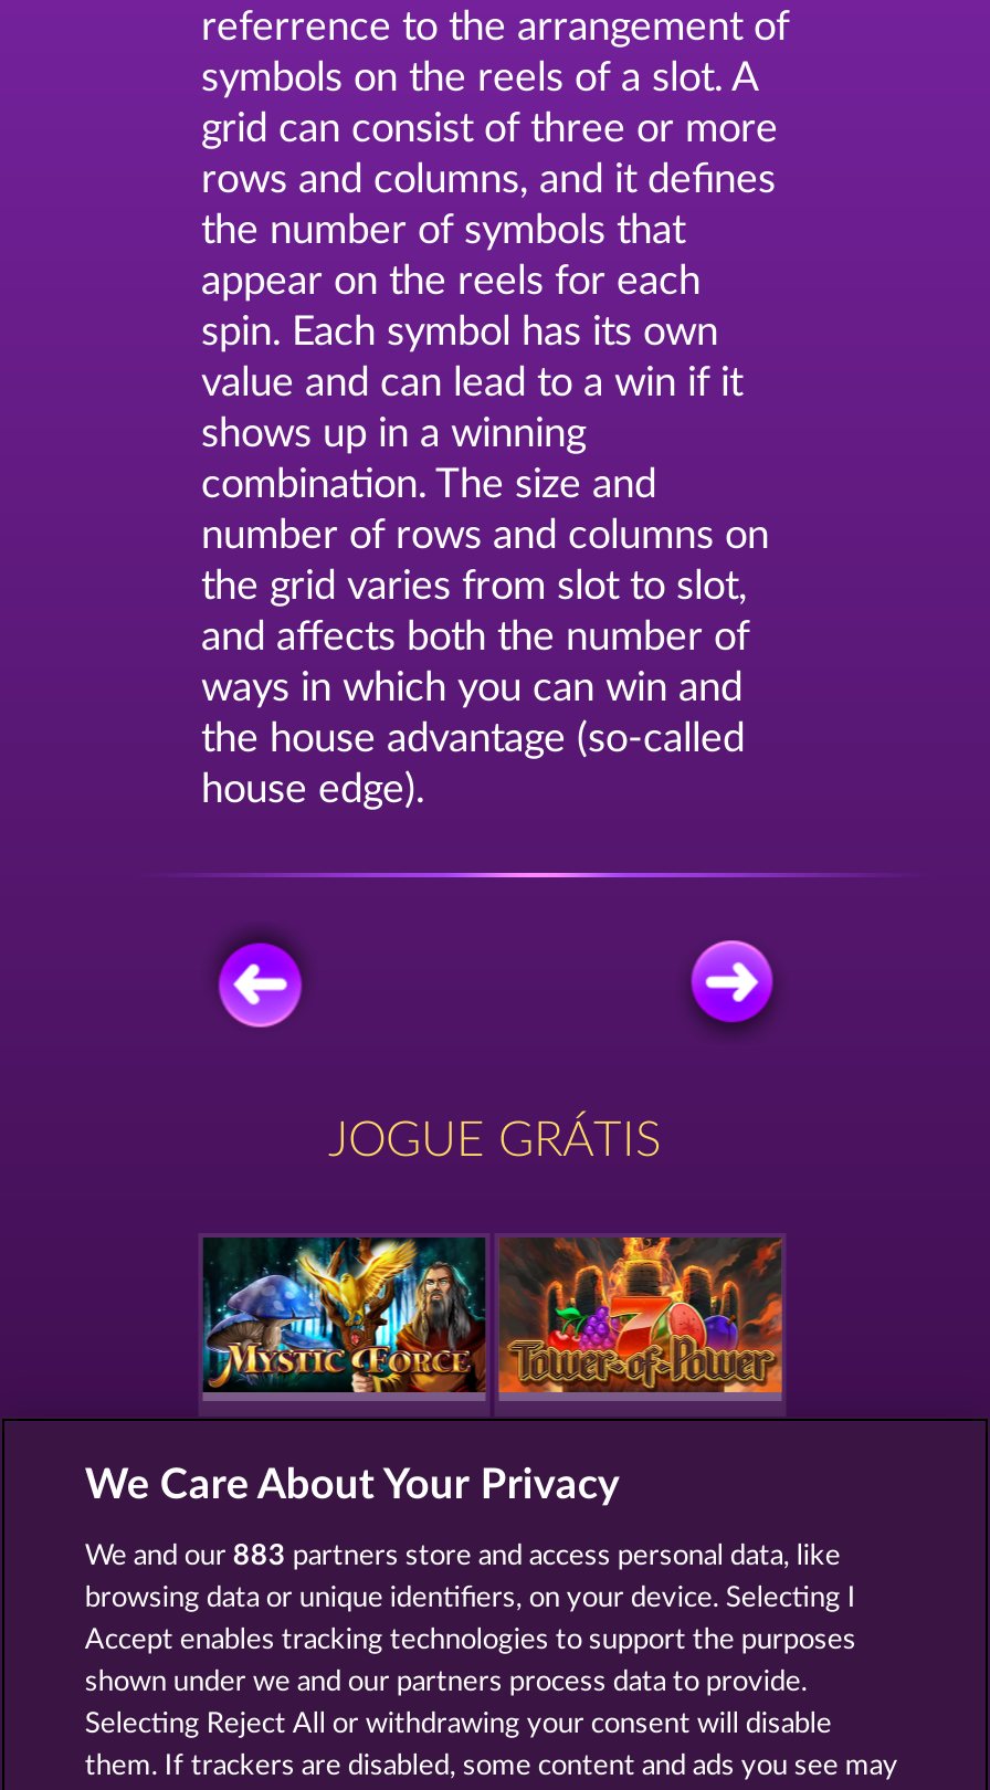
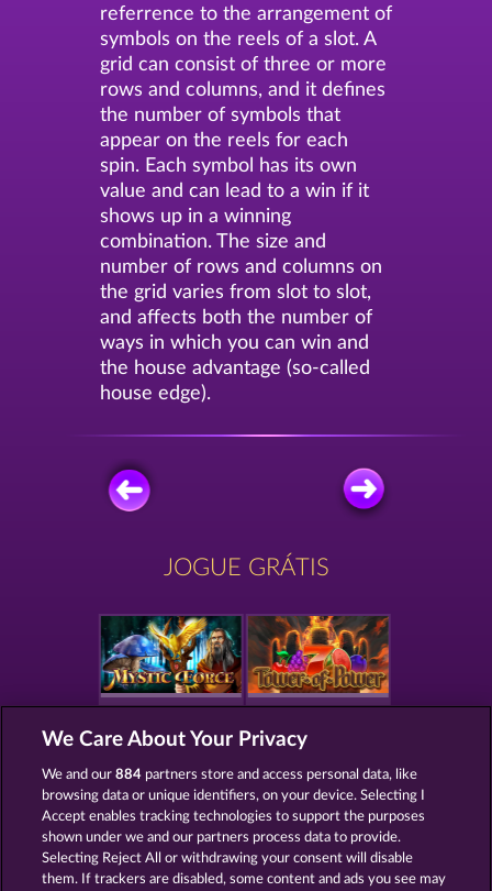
[85,1542,841,1571] We and our 883 partners store and access personal data, like -> [42,768,418,782] We and our 884 partners store and access personal data, like

